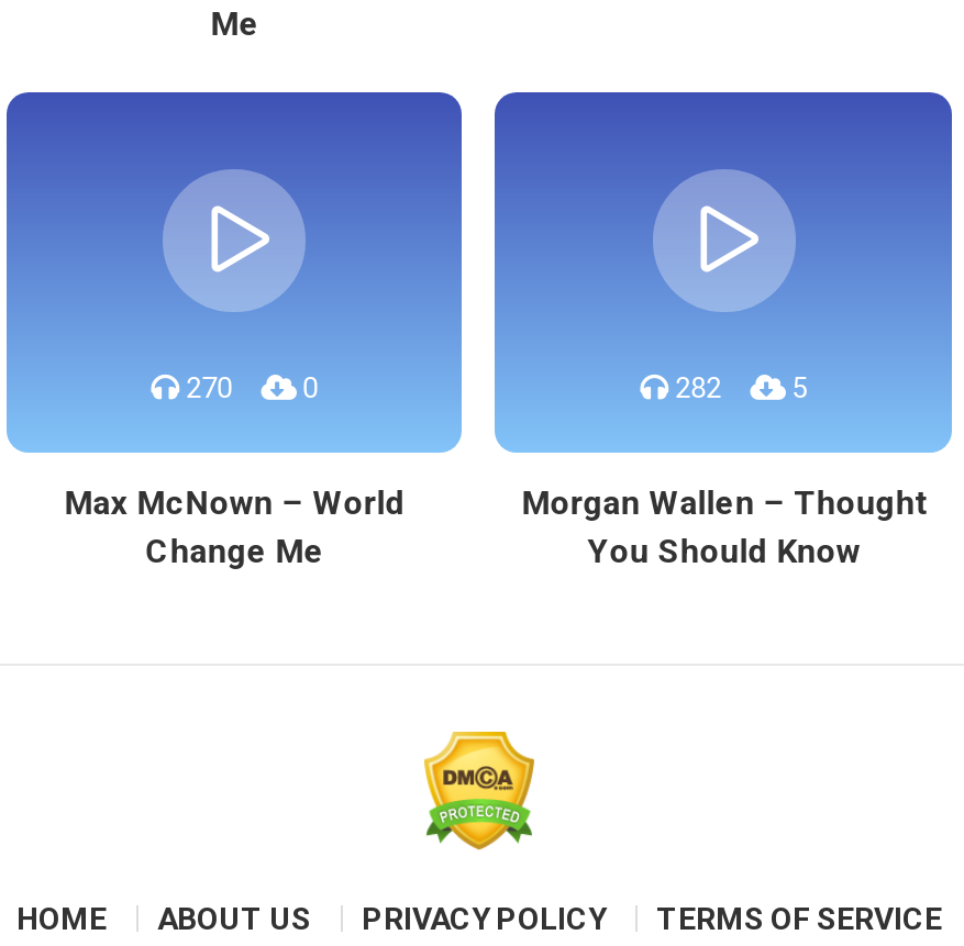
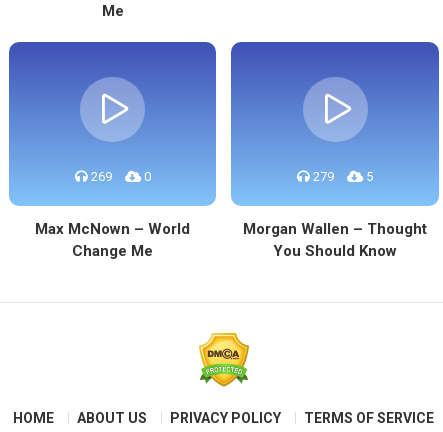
[180,371,318,404] 270 0 -> [88,169,151,184] 269 0
[669,371,807,404] 282 5 -> [310,169,373,184] 279 5

